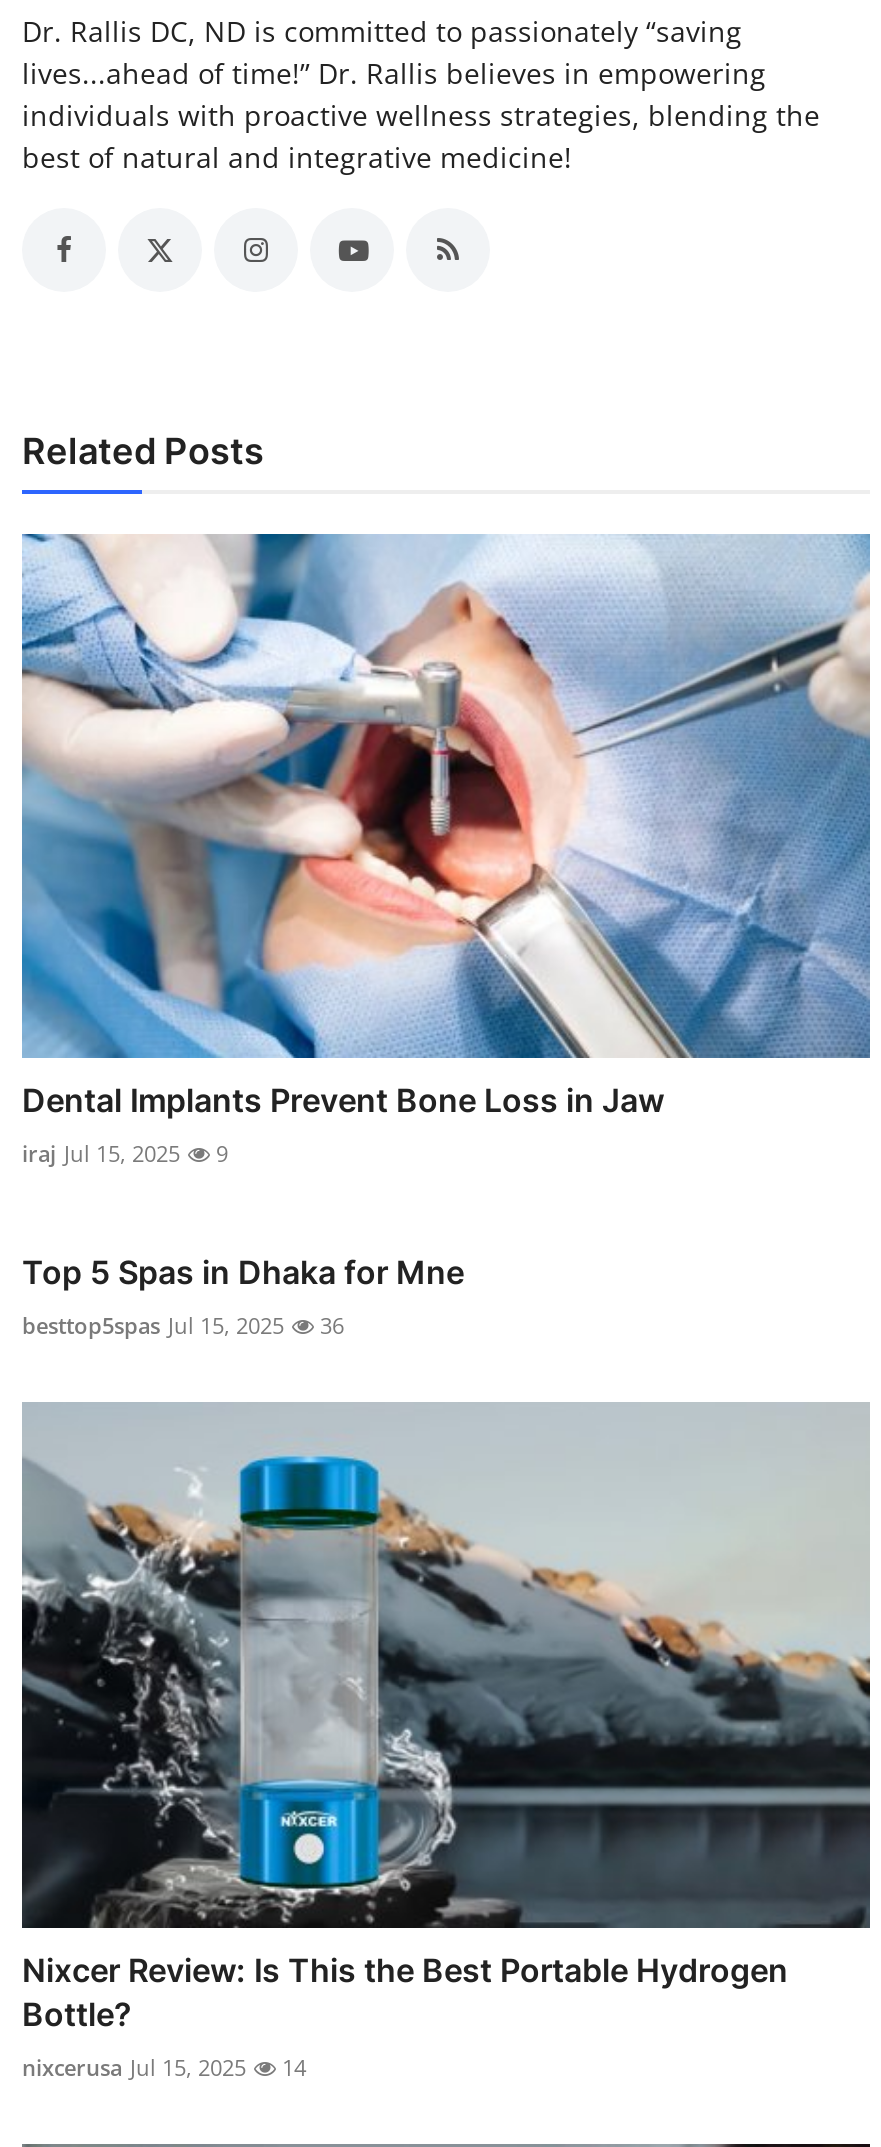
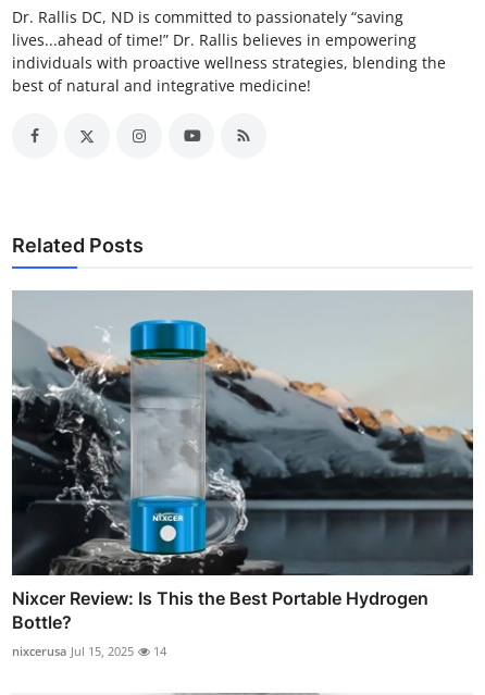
[20,534,872,1340] [image] | Dental Implants Prevent Bone Loss in Jaw | iraj Jul 15, 2025 | 9 | Top 5 Spas in Dhaka for Mne | besttop5spas Jul 15, 2025 | 36 -> none

